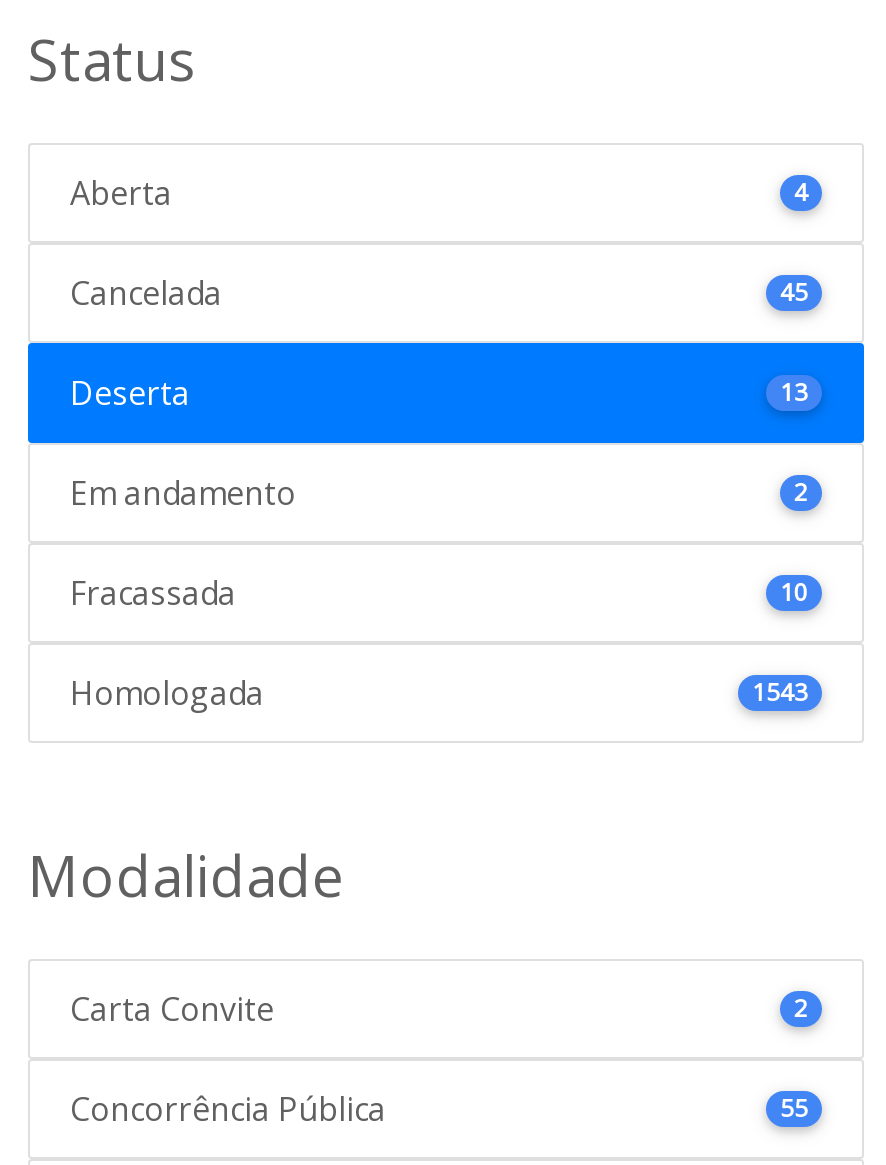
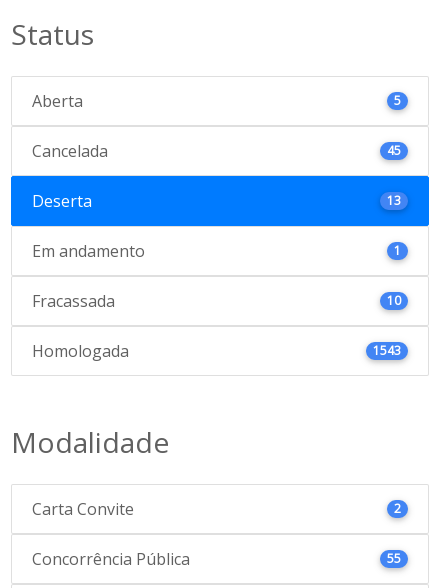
[794,174,808,208] 4 -> [394,92,401,109] 5
[794,474,808,508] 2 -> [394,242,401,259] 1

